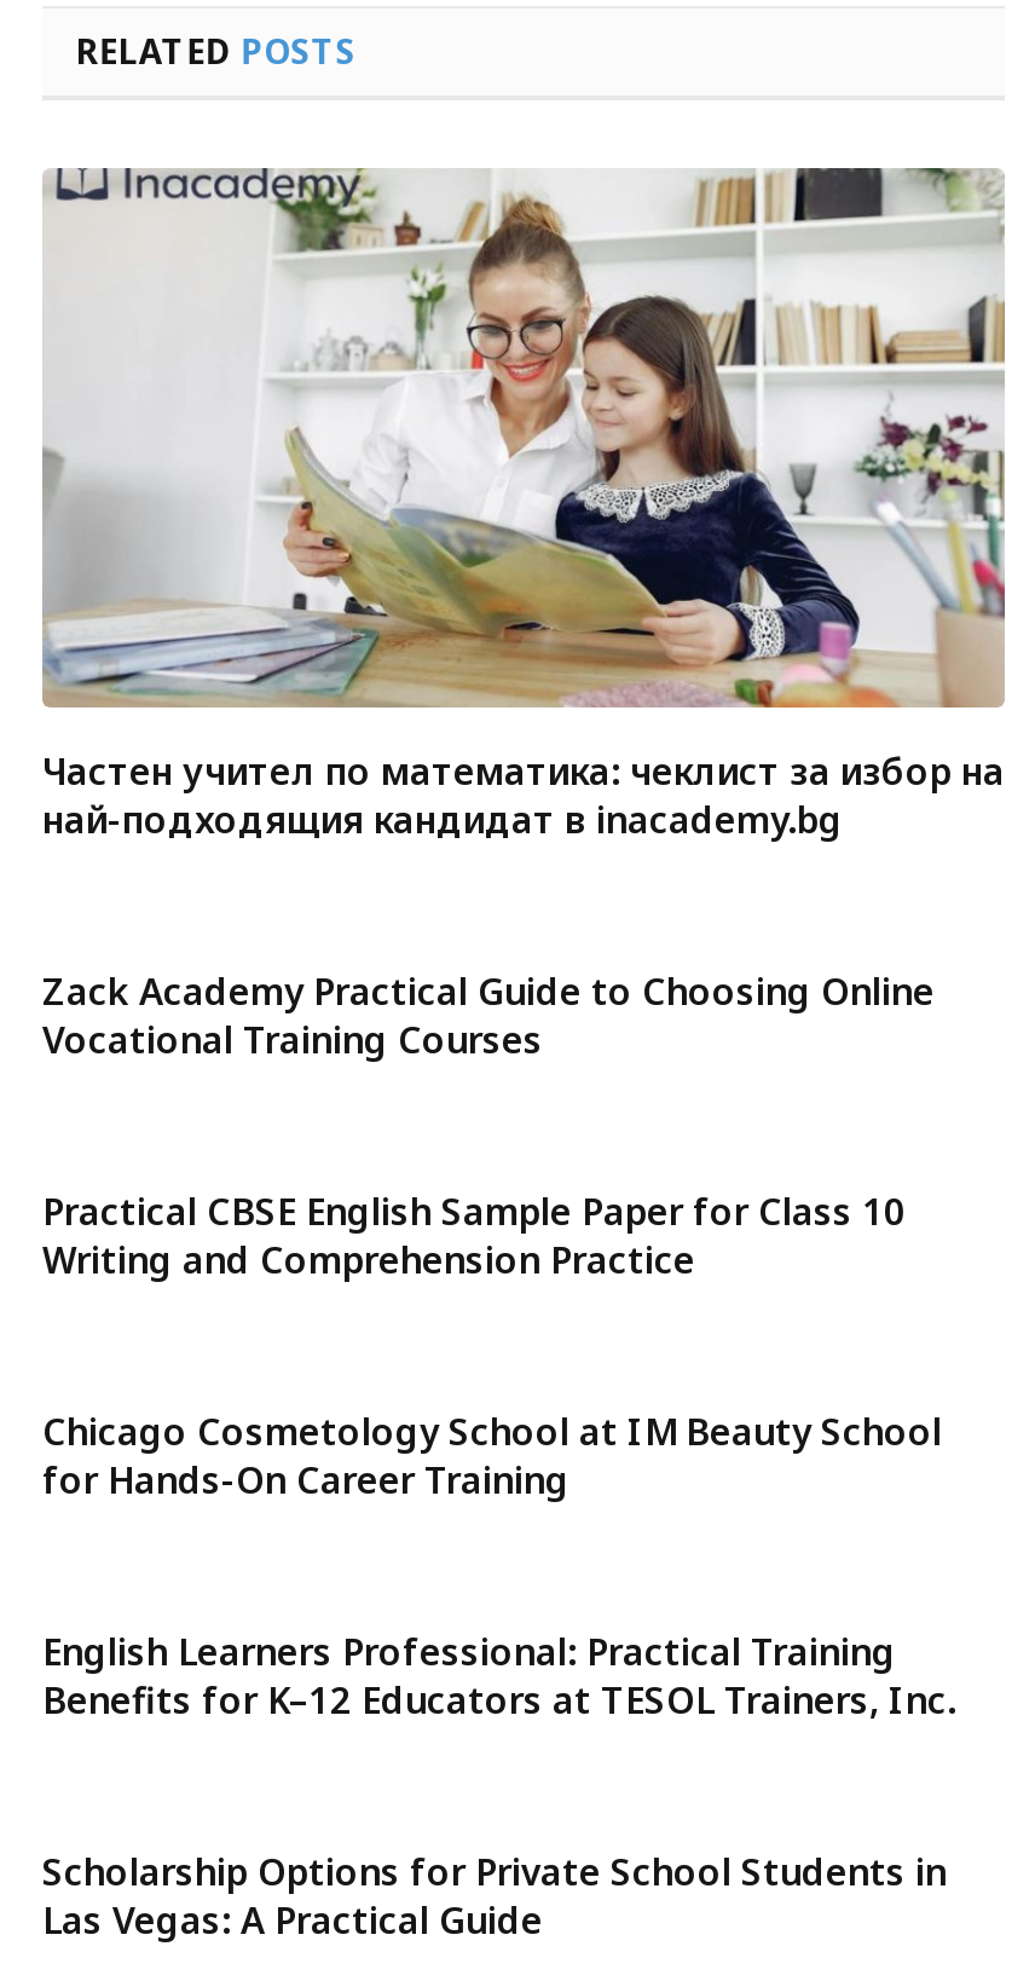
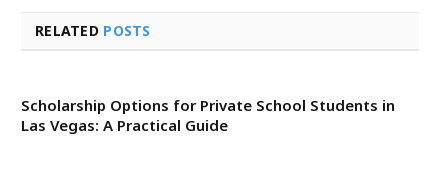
[40,166,1007,844] [image] | Частен учител по математика: чеклист за избор на | най-подходящия кандидат в inacademy.bg -> none
[42,968,935,1064] Zack Academy Practical Guide to Choosing Online | Vocational Training Courses -> none
[42,1188,906,1284] Practical CBSE English Sample Paper for Class 10 | Writing and Comprehension Practice -> none
[42,1408,942,1504] Chicago Cosmetology School at IM Beauty School | for Hands-On Career Training -> none
[42,1628,956,1725] English Learners Professional: Practical Training | Benefits for K–12 Educators at TESOL Trainers, Inc. -> none

